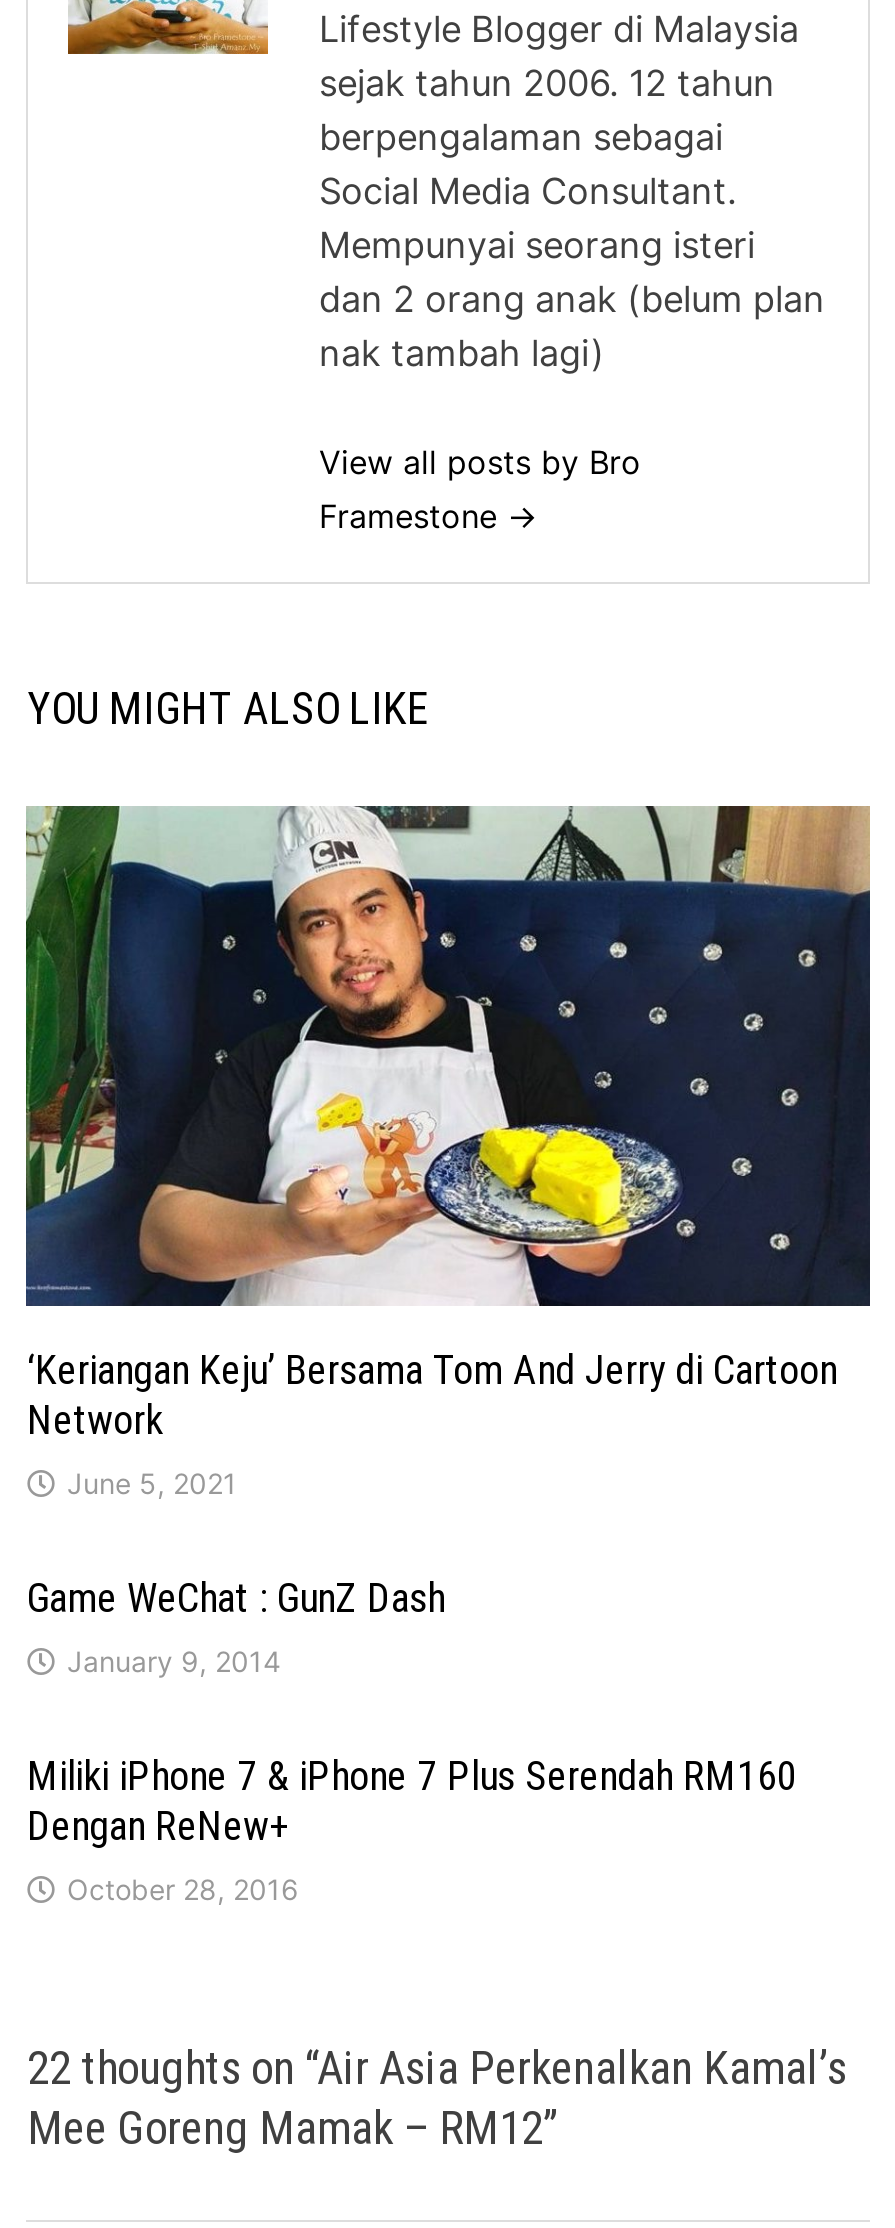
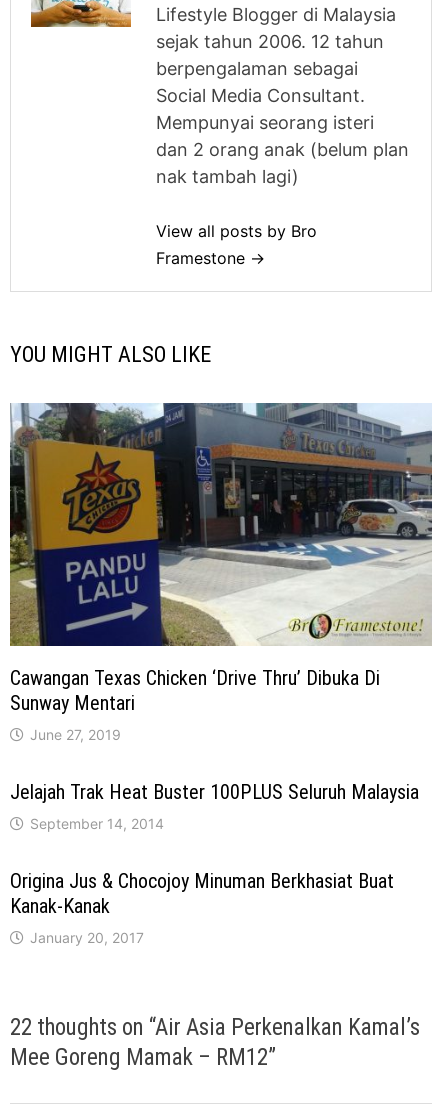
[26,804,872,1445] [image] | ‘Keriangan Keju’ Bersama Tom And Jerry di Cartoon | Network -> [10,402,433,715] [image] | Cawangan Texas Chicken ‘Drive Thru’ Dibuka Di | Sunway Mentari
[67,1467,237,1501] June 5, 2021 -> [30,726,121,743] June 27, 2019
[27,1575,445,1623] Game WeChat : GunZ Dash -> [10,780,419,804] Jelajah Trak Heat Buster 100PLUS Seluruh Malaysia
[67,1645,281,1679] January 9, 2014 -> [30,815,164,832] September 14, 2014
[27,1753,797,1851] Miliki iPhone 7 & iPhone 7 Plus Serendah RM160 | Dengan ReNew+ -> [10,869,394,918] Origina Jus & Chocojoy Minuman Berkhasiat Buat | Kanak-Kanak
[67,1873,299,1907] October 28, 2016 -> [30,929,144,946] January 20, 2017

